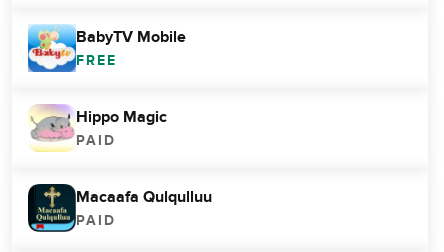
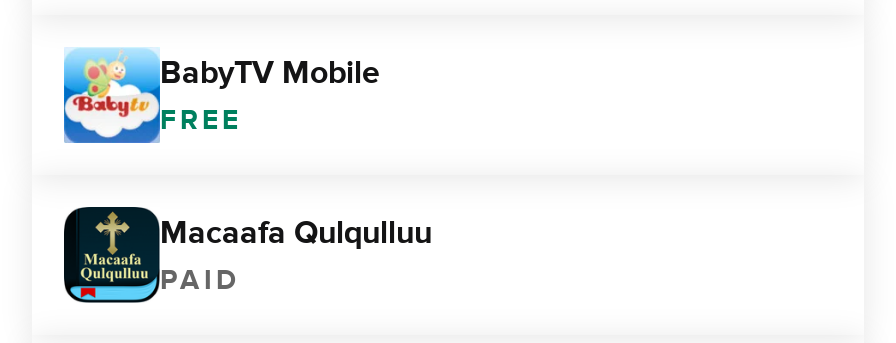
[28,104,167,152] [image] | Hippo Magic | PAID -> none

